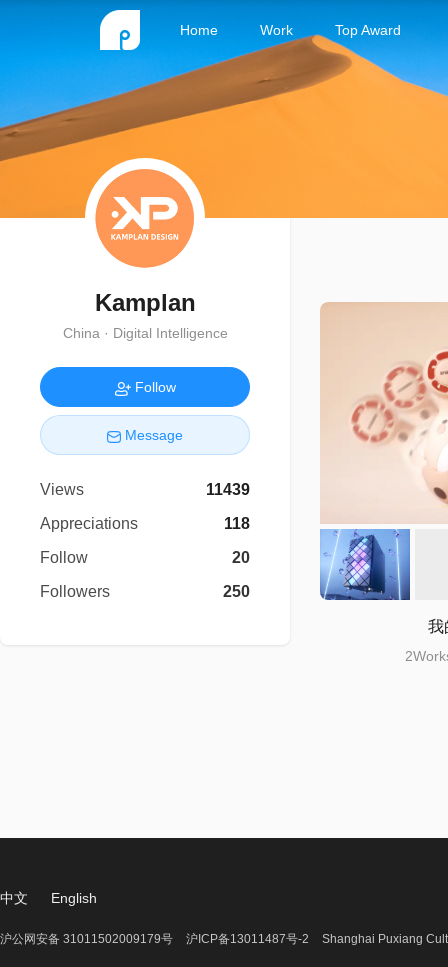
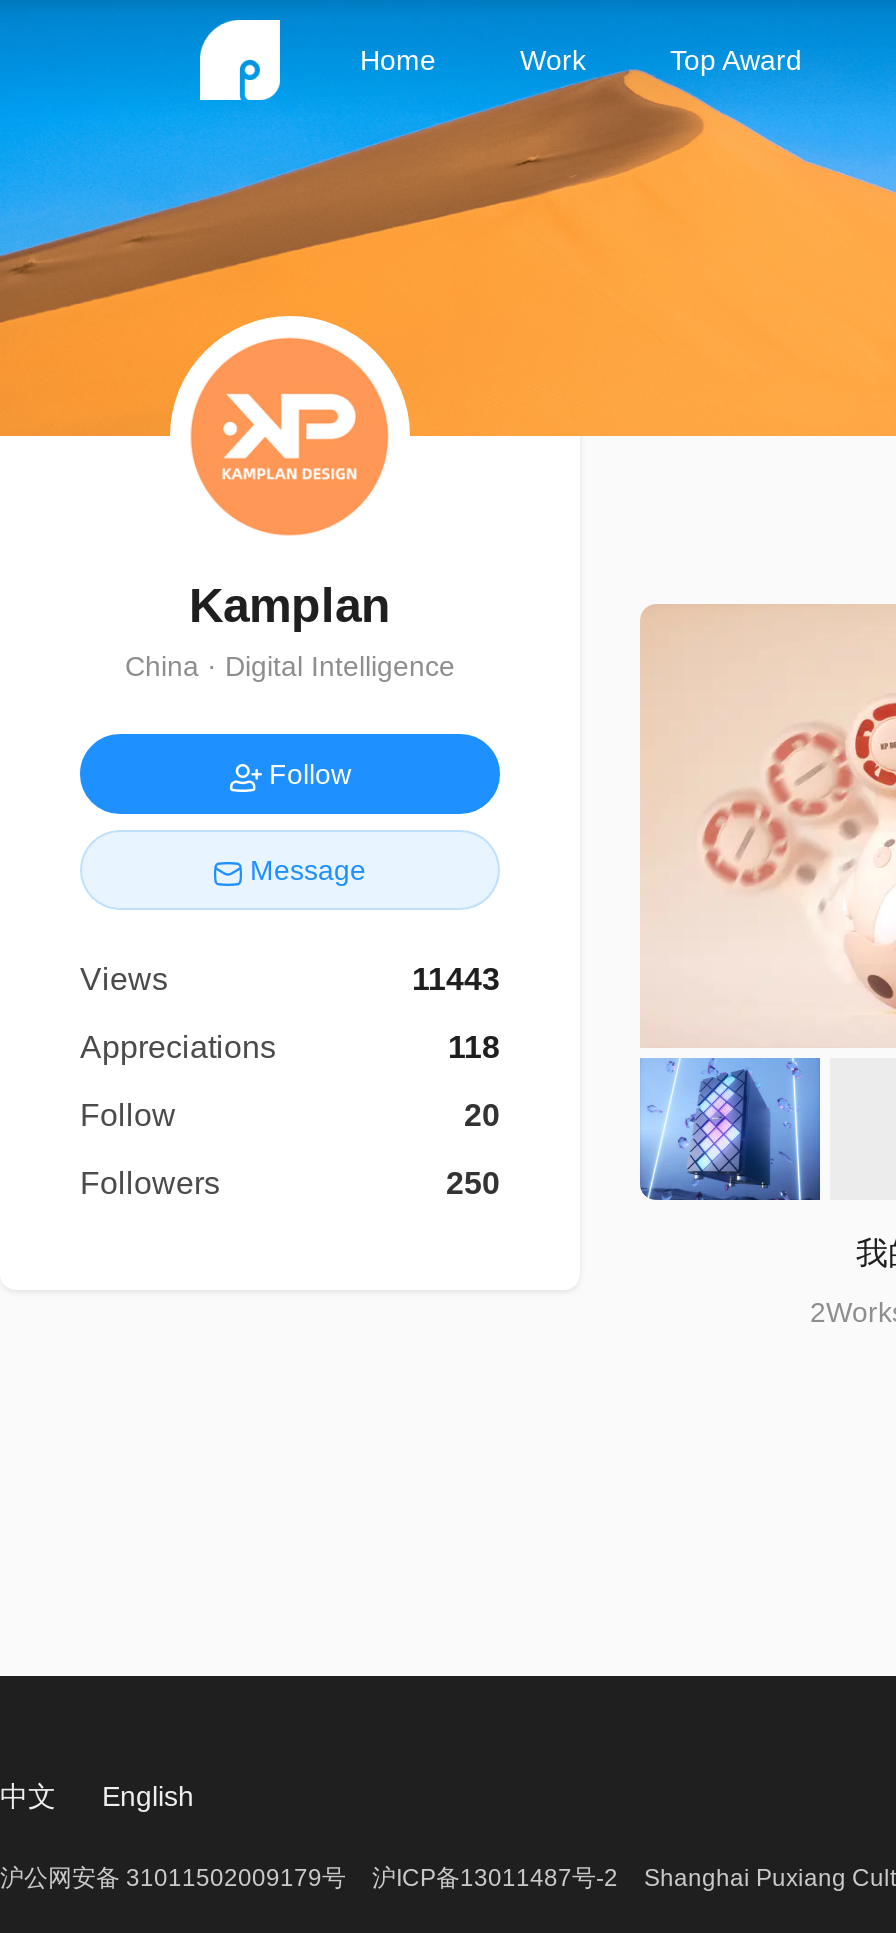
[206,481,250,498] 11439 -> [412,963,500,997] 11443

